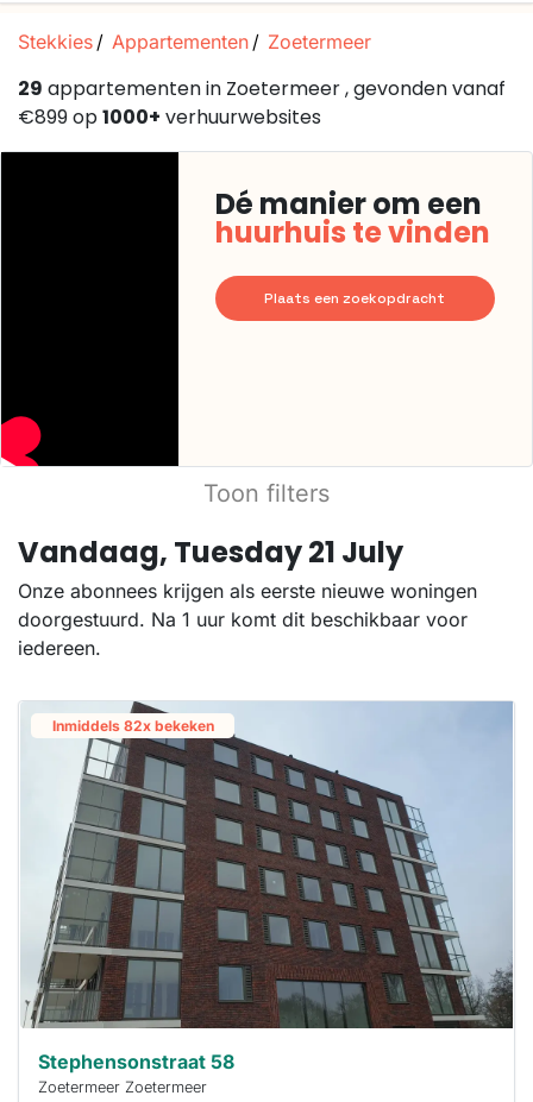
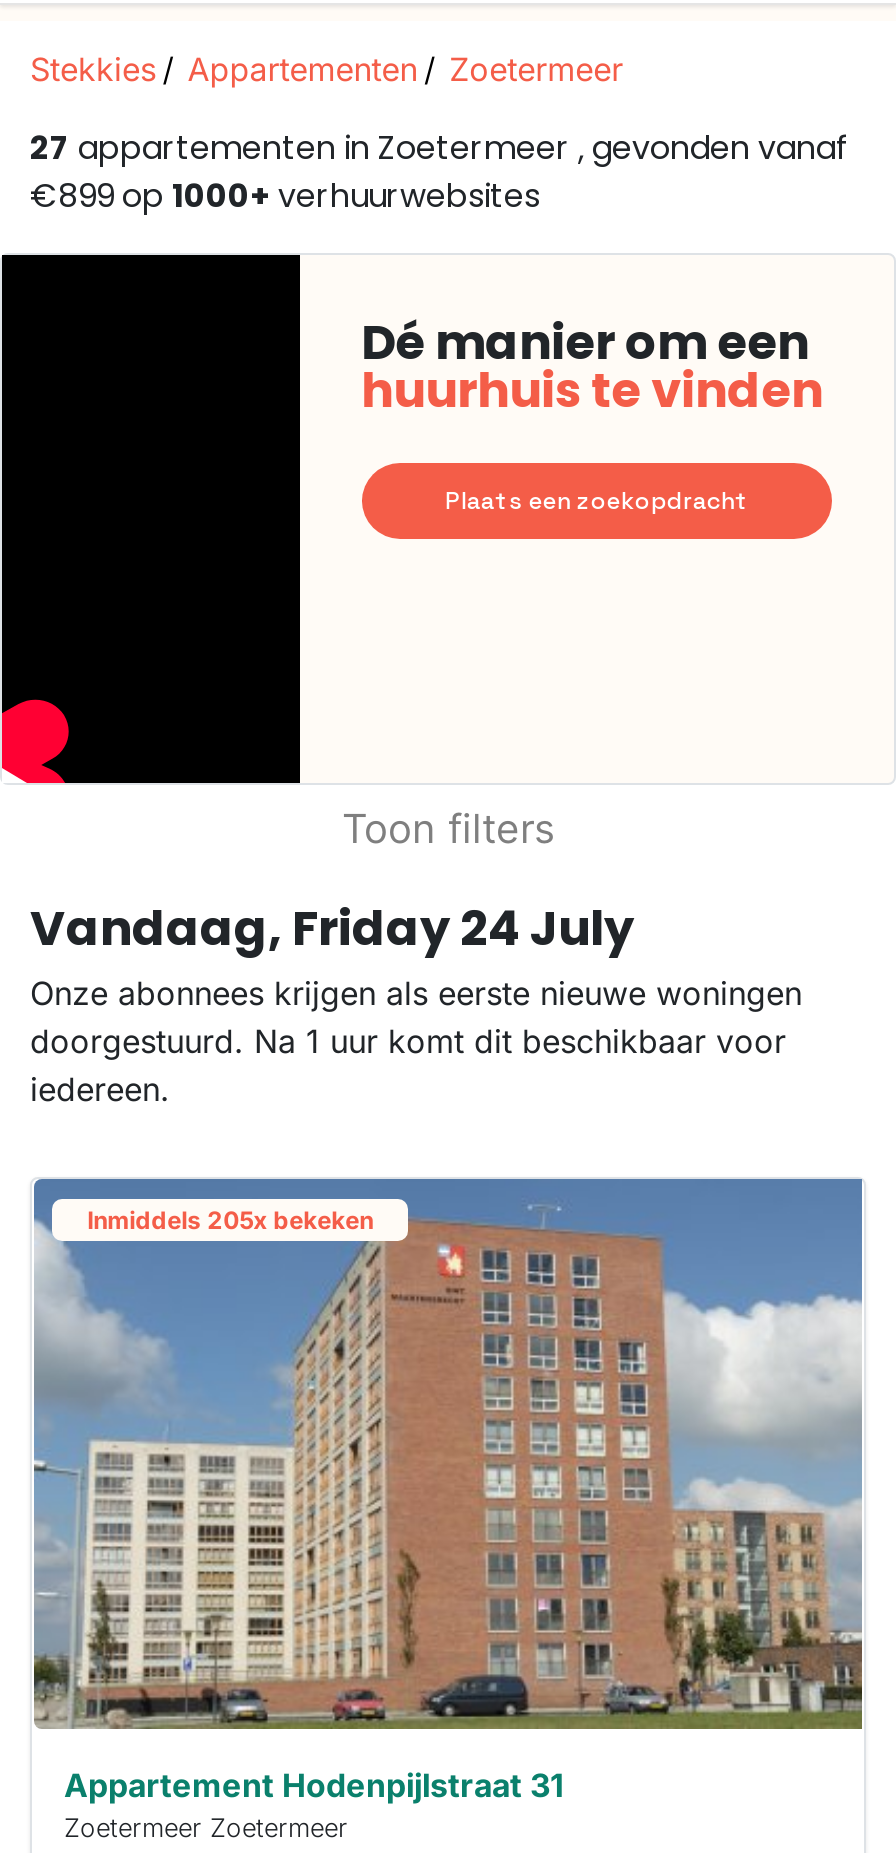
[18,75,506,102] 29 appartementen in Zoetermeer , gevonden vanaf -> [30,125,848,171] 27 appartementen in Zoetermeer , gevonden vanaf
[18,533,403,572] Vandaag, Tuesday 21 July -> [30,896,634,962] Vandaag, Friday 24 July
[20,701,513,1028] [image] | Inmiddels 82x bekeken -> [32,1177,862,1729] [image] | Inmiddels 205x bekeken
[38,1050,234,1074] Stephensonstraat 58 -> [64,1766,564,1806] Appartement Hodenpijlstraat 31

